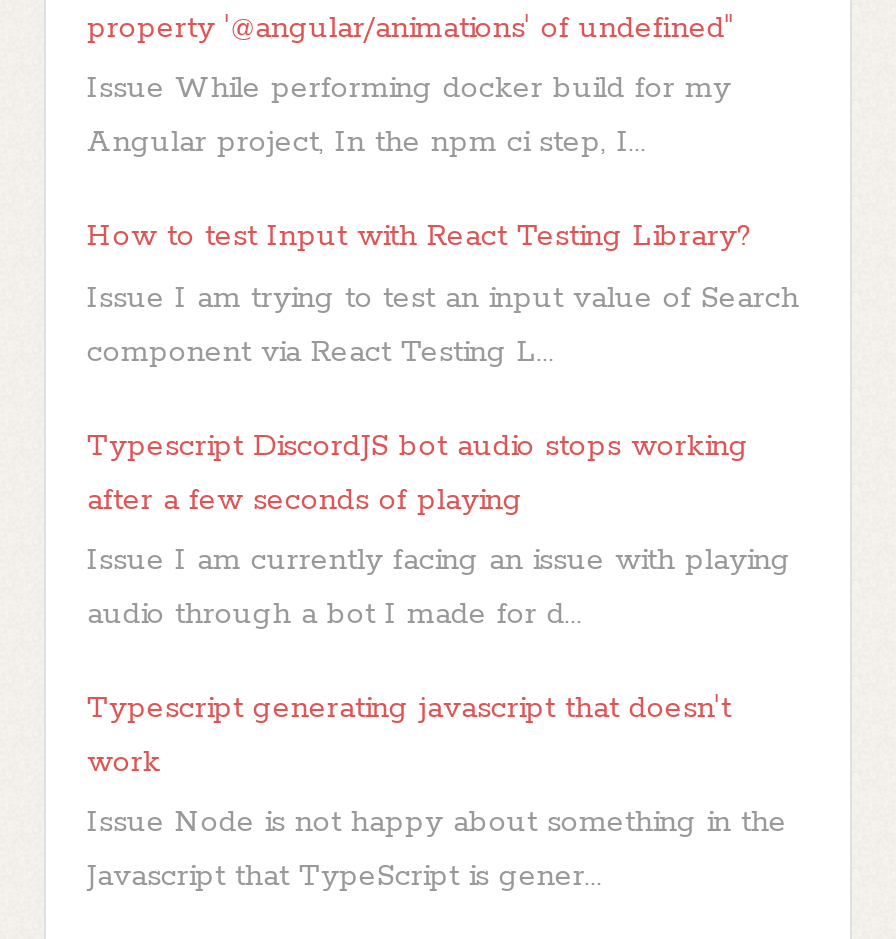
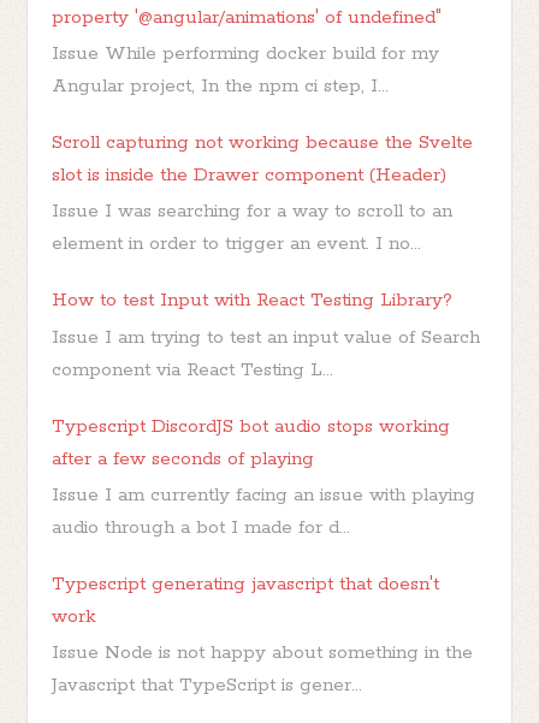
none -> [52,131,473,255] Scroll capturing not working because the Svelte | slot is inside the Drawer component (Header) | Issue I was searching for a way to scroll to an | element in order to trigger an event. I no...

